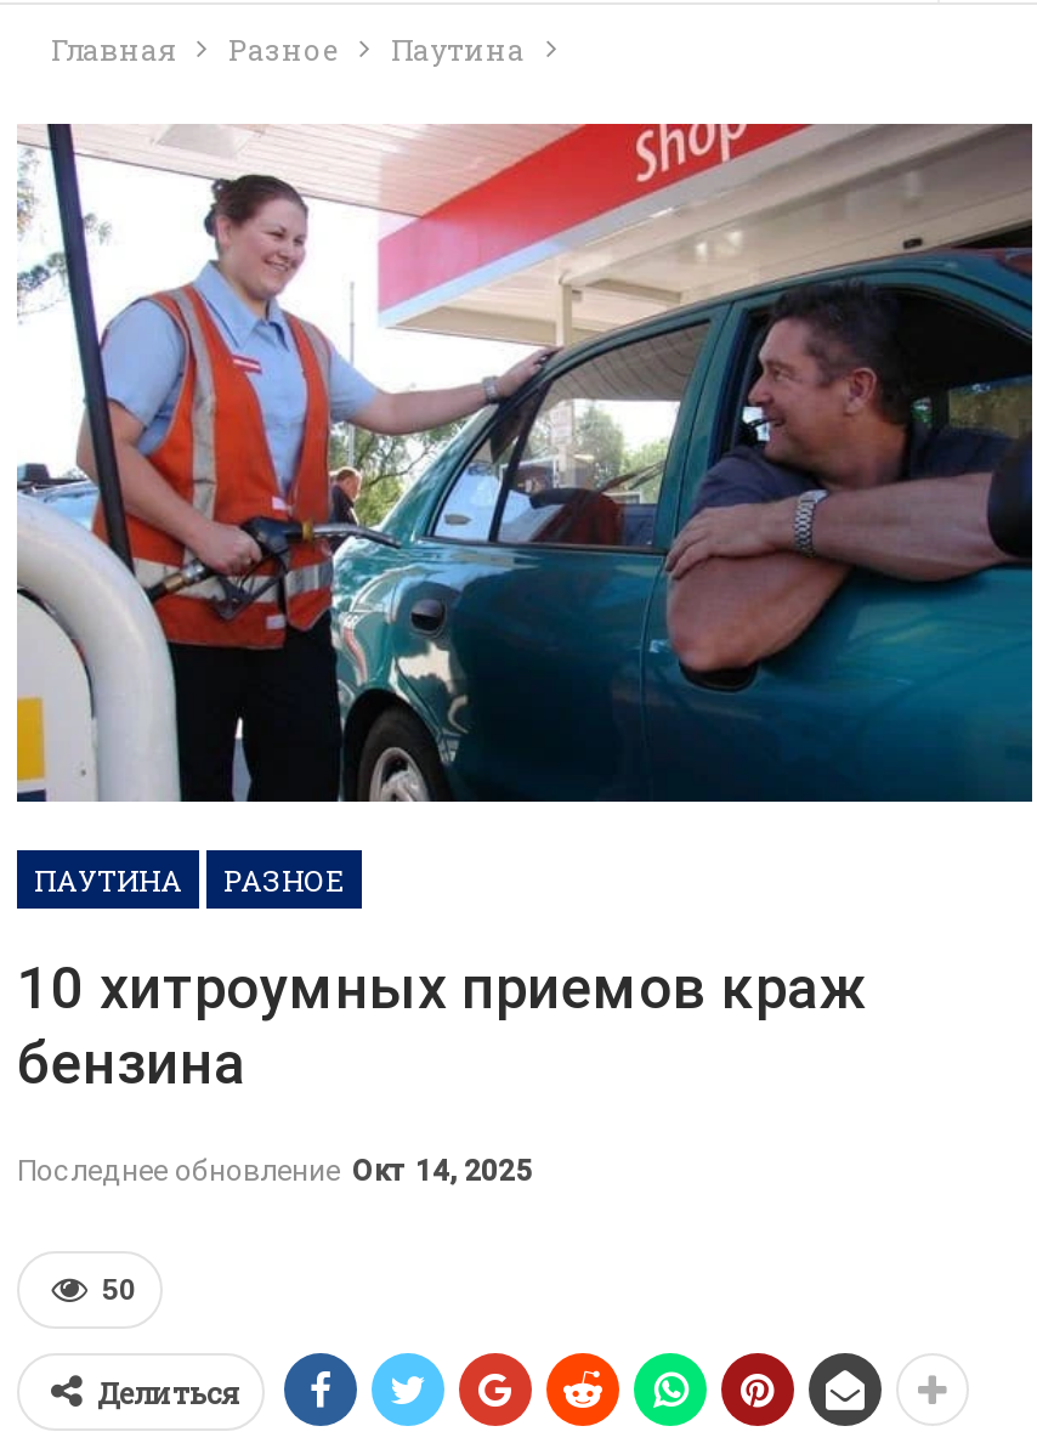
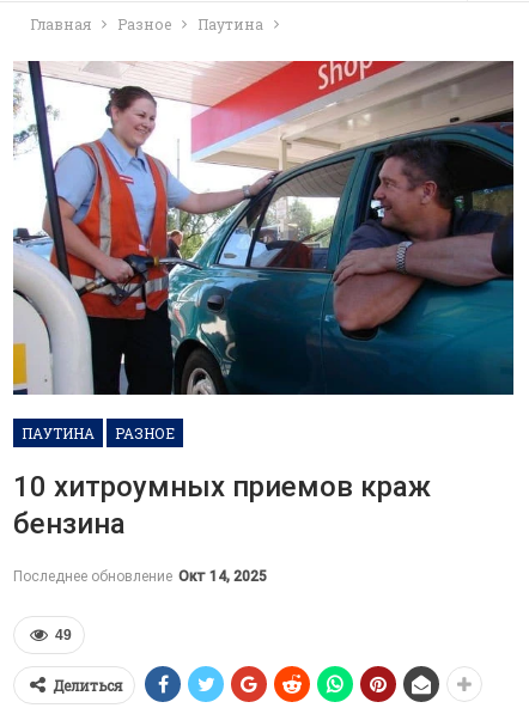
[102,1272,136,1306] 50 -> [55,626,72,643] 49

